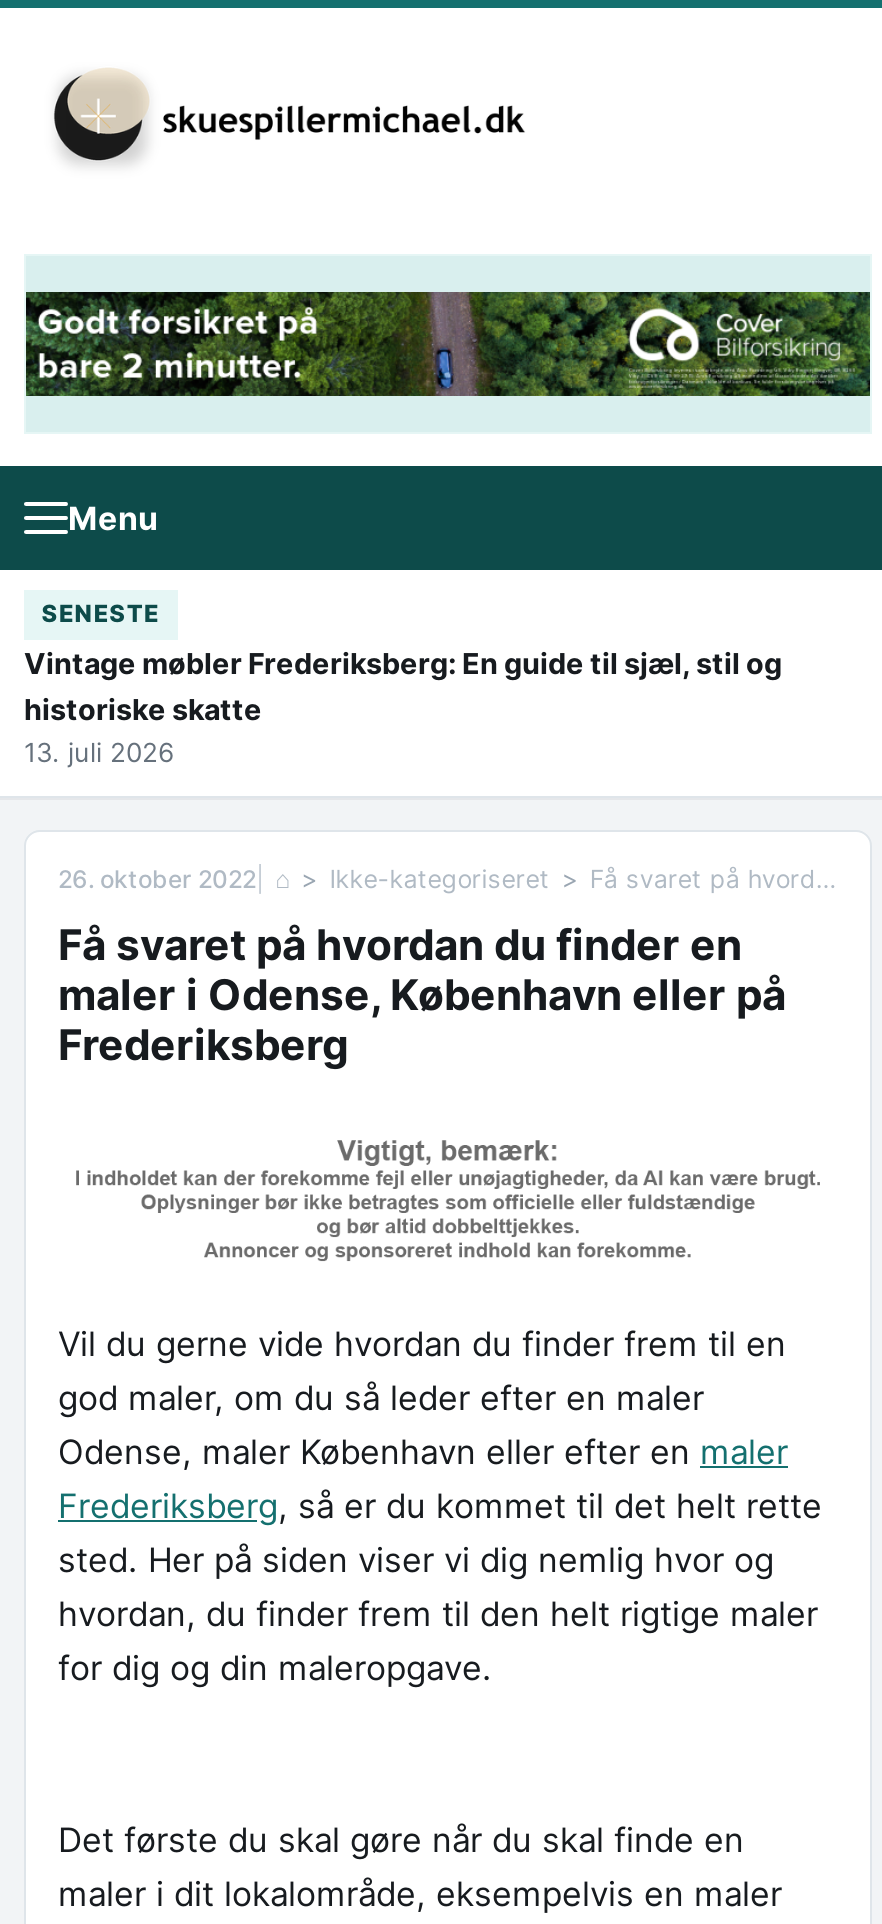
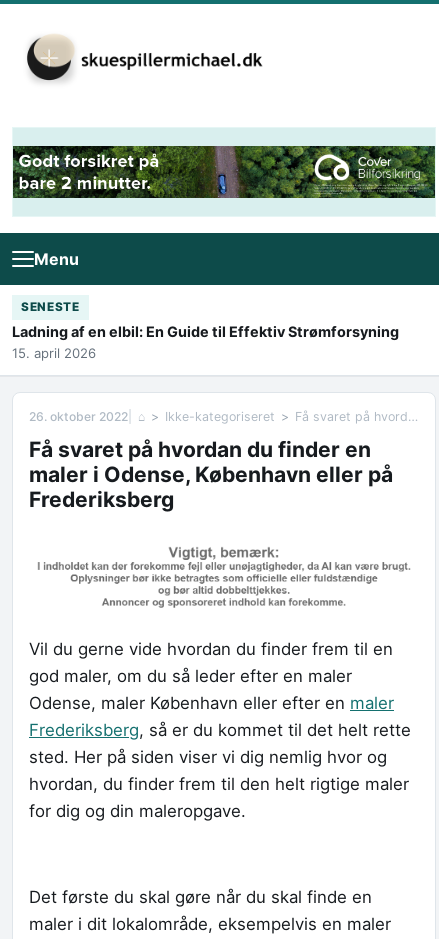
[24,647,782,769] Vintage møbler Frederiksberg: En guide til sjæl, stil og | historiske skatte | 13. juli 2026 -> [12,323,399,361] Ladning af en elbil: En Guide til Effektiv Strømforsyning | 15. april 2026

